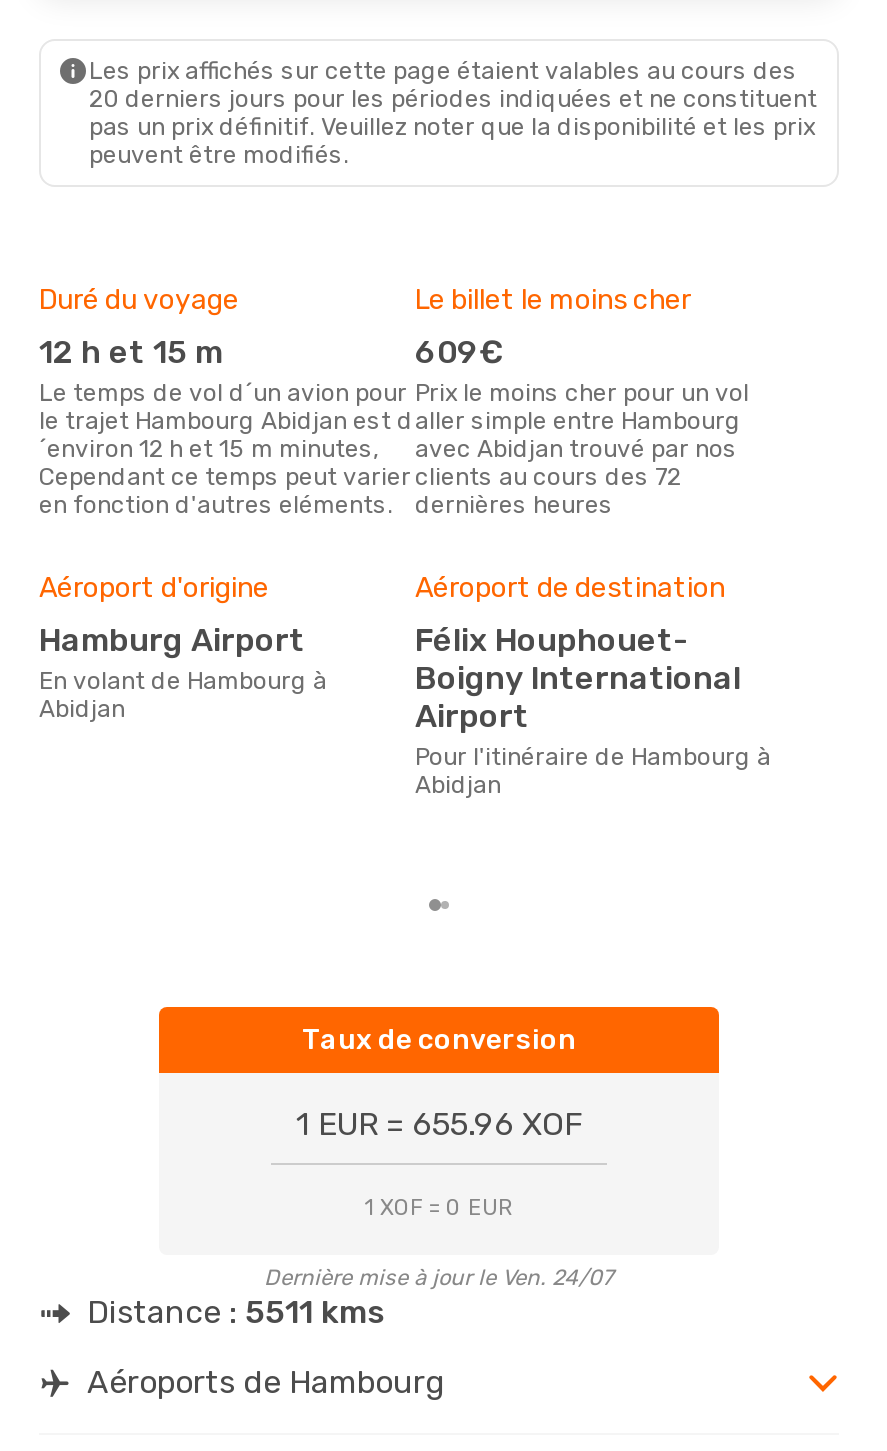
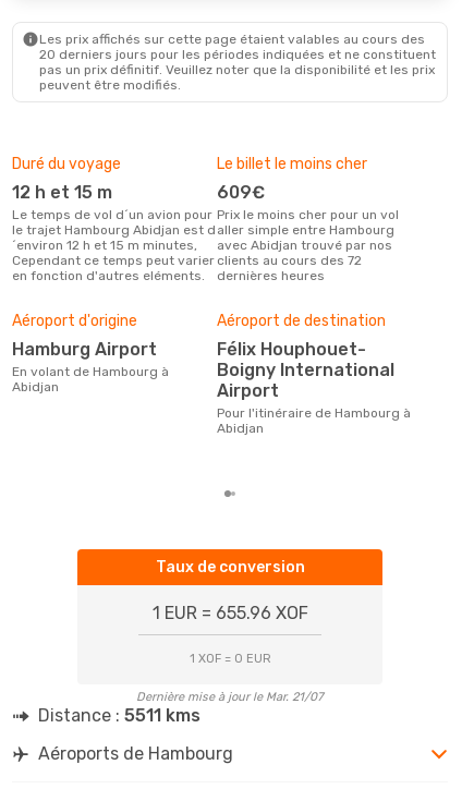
[264,1265,614,1291] Dernière mise à jour le Ven. 24/07 -> [136,690,324,704] Dernière mise à jour le Mar. 21/07

